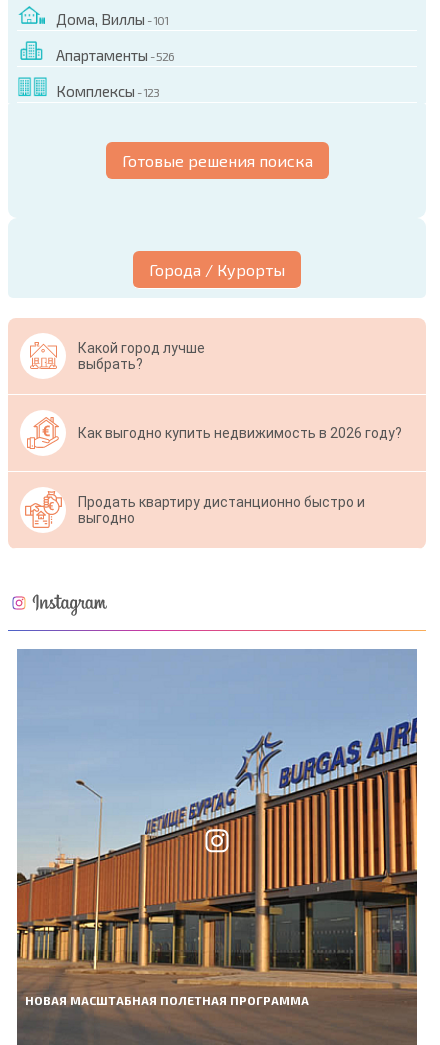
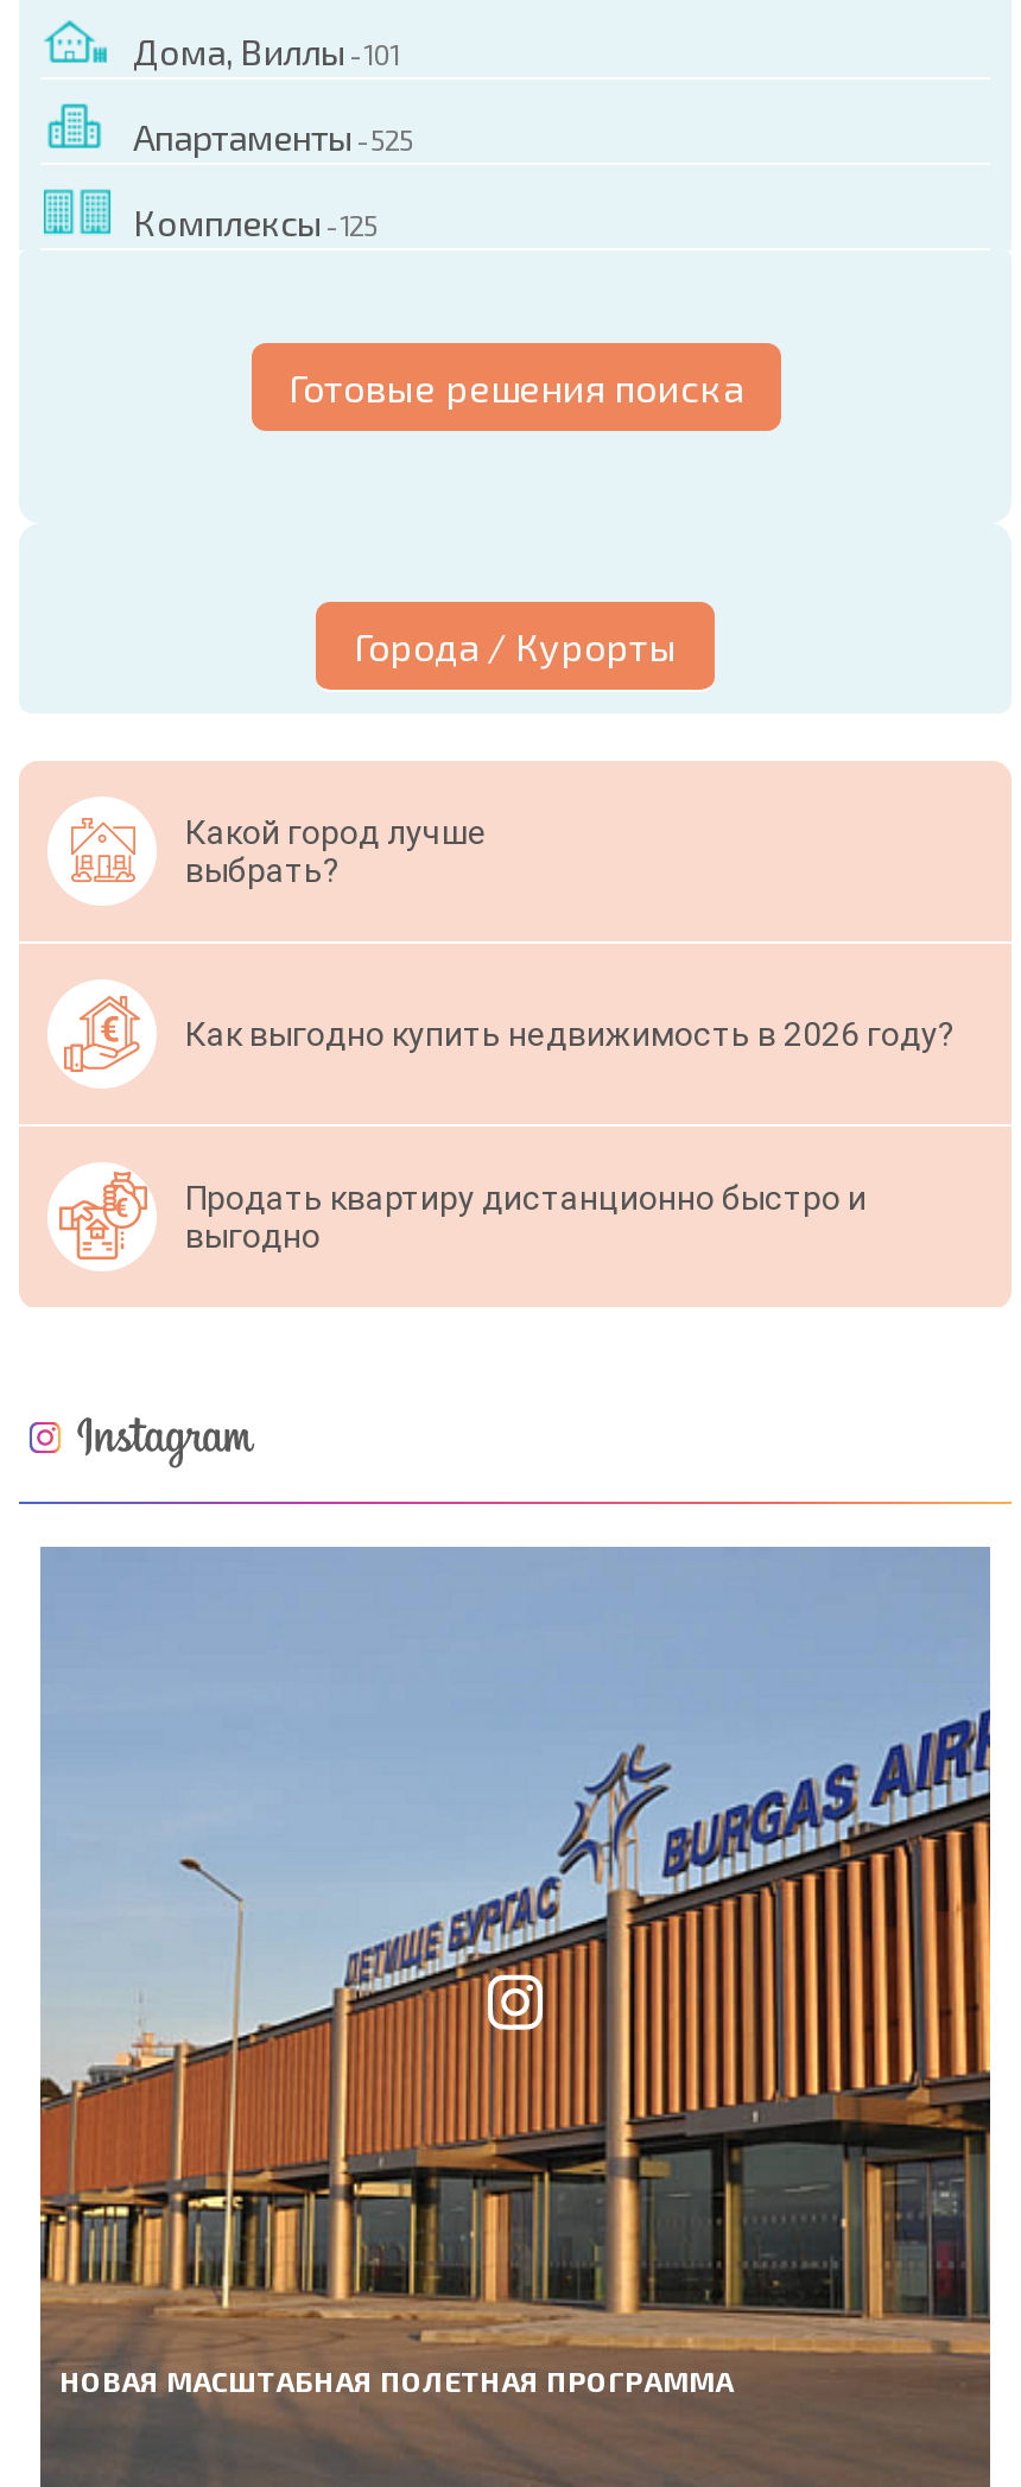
[56,46,174,64] Апартаменты - 526 -> [133,114,413,157] Апартаменты - 525
[56,82,159,100] Комплексы - 123 -> [133,200,378,243] Комплексы - 125

